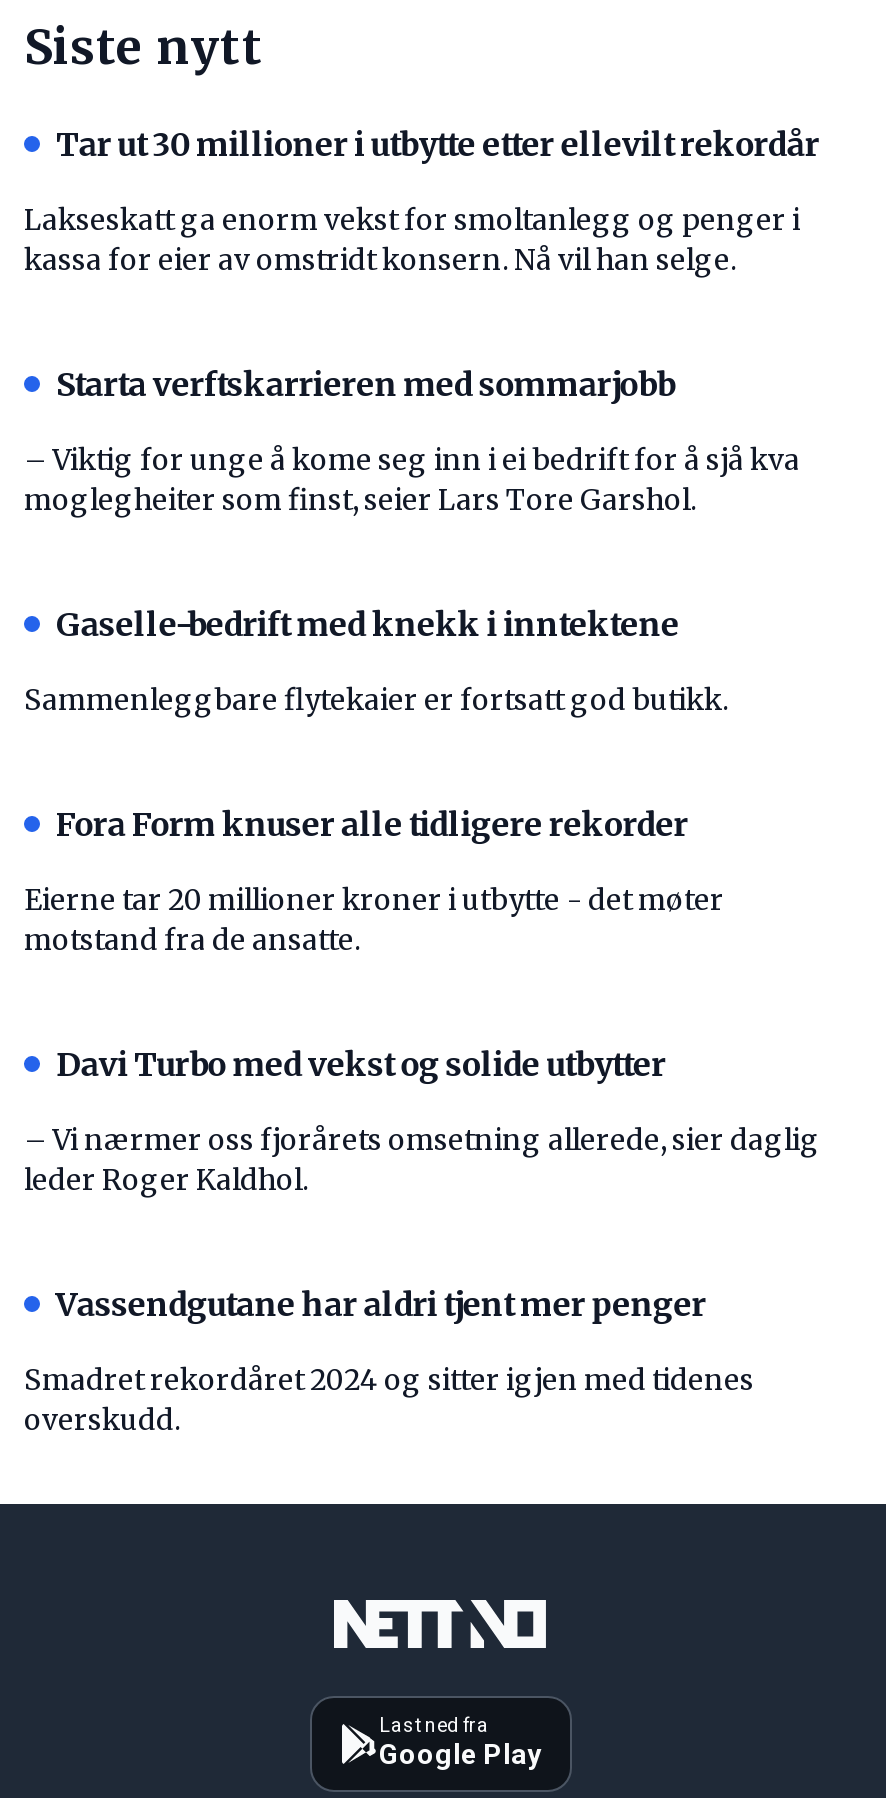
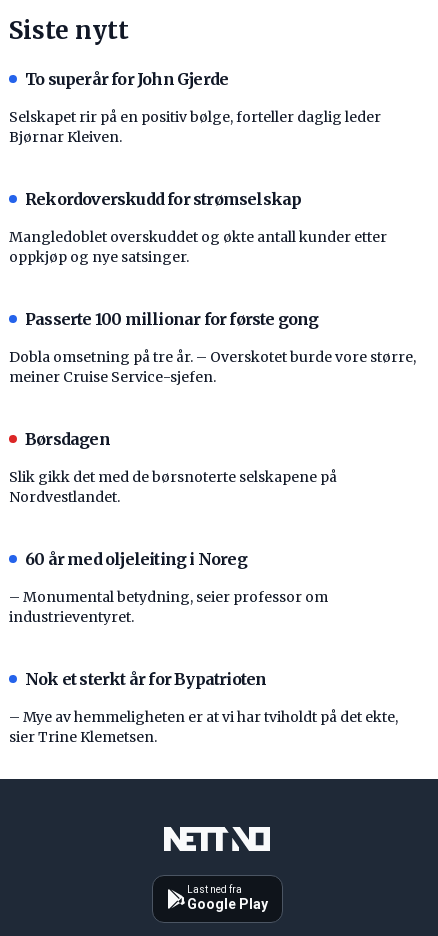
[56,124,819,164] Tar ut 30 millioner i utbytte etter ellevilt rekordår -> [25,69,228,89] To superår for John Gjerde
[24,202,800,278] Lakseskatt ga enorm vekst for smoltanlegg og penger i | kassa for eier av omstridt konsern. Nå vil han selge. -> [9,108,381,146] Selskapet rir på en positiv bølge, forteller daglig leder | Bjørnar Kleiven.
[56,364,675,404] Starta verftskarrieren med sommarjobb -> [25,189,301,209] Rekordoverskudd for strømselskap
[24,442,800,518] – Viktig for unge å kome seg inn i ei bedrift for å sjå kva | moglegheiter som finst, seier Lars Tore Garshol. -> [9,228,387,266] Mangledoblet overskuddet og økte antall kunder etter | oppkjøp og nye satsinger.
[56,604,679,644] Gaselle-bedrift med knekk i inntektene -> [25,309,319,329] Passerte 100 millionar for første gong
[24,682,728,718] Sammenleggbare flytekaier er fortsatt god butikk. -> [9,348,416,386] Dobla omsetning på tre år. – Overskotet burde vore større, | meiner Cruise Service-sjefen.
[56,804,688,844] Fora Form knuser alle tidligere rekorder -> [25,429,110,449] Børsdagen
[24,882,724,958] Eierne tar 20 millioner kroner i utbytte - det møter | motstand fra de ansatte. -> [9,468,337,506] Slik gikk det med de børsnoterte selskapene på | Nordvestlandet.
[56,1044,666,1084] Davi Turbo med vekst og solide utbytter -> [25,549,247,569] 60 år med oljeleiting i Noreg
[24,1122,820,1198] – Vi nærmer oss fjorårets omsetning allerede, sier daglig | leder Roger Kaldhol. -> [9,588,328,626] – Monumental betydning, seier professor om | industrieventyret.
[56,1284,706,1324] Vassendgutane har aldri tjent mer penger -> [25,669,266,689] Nok et sterkt år for Bypatrioten
[24,1362,754,1438] Smadret rekordåret 2024 og sitter igjen med tidenes | overskudd. -> [9,708,398,746] – Mye av hemmeligheten er at vi har tviholdt på det ekte, | sier Trine Klemetsen.

